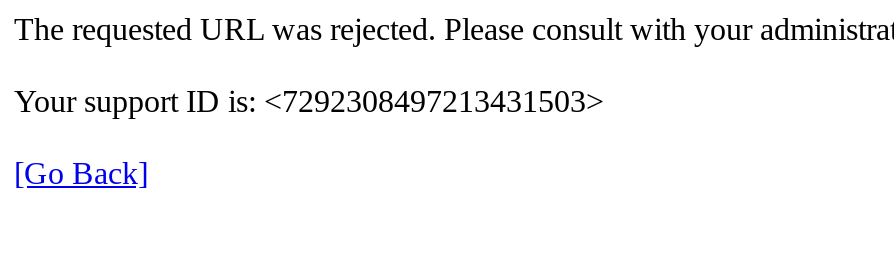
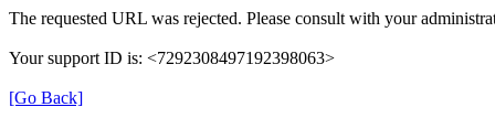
[14,84,604,118] Your support ID is: <7292308497213431503> -> [9,49,335,67] Your support ID is: <7292308497192398063>

